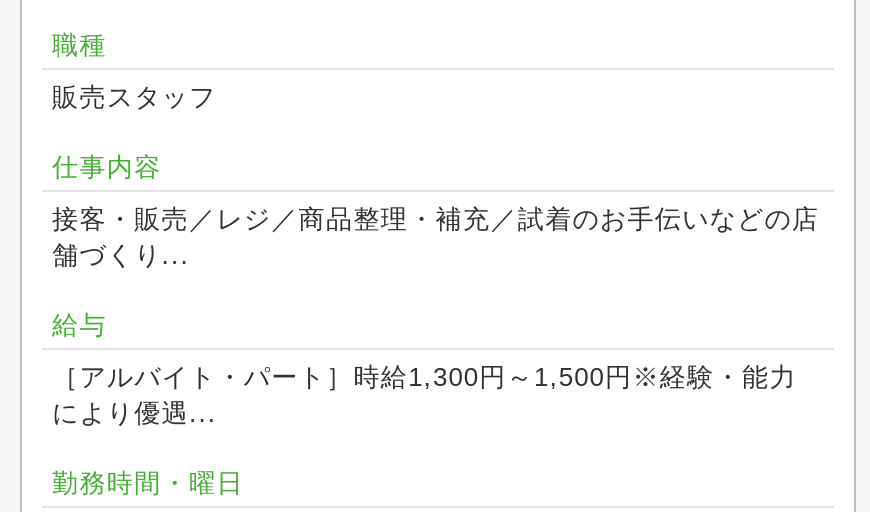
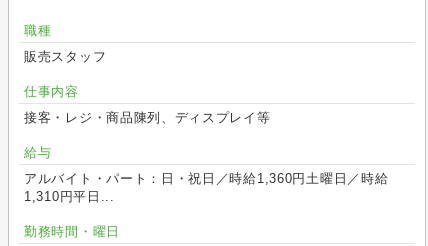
[52,204,819,270] 接客・販売／レジ／商品整理・補充／試着のお手伝いなどの店 | 舗づくり... -> [24,110,271,125] 接客・レジ・商品陳列、ディスプレイ等
[52,362,797,428] ［アルバイト・パート］時給1,300円～1,500円※経験・能力 | により優遇... -> [24,171,388,204] アルバイト・パート：日・祝日／時給1,360円土曜日／時給 | 1,310円平日...

